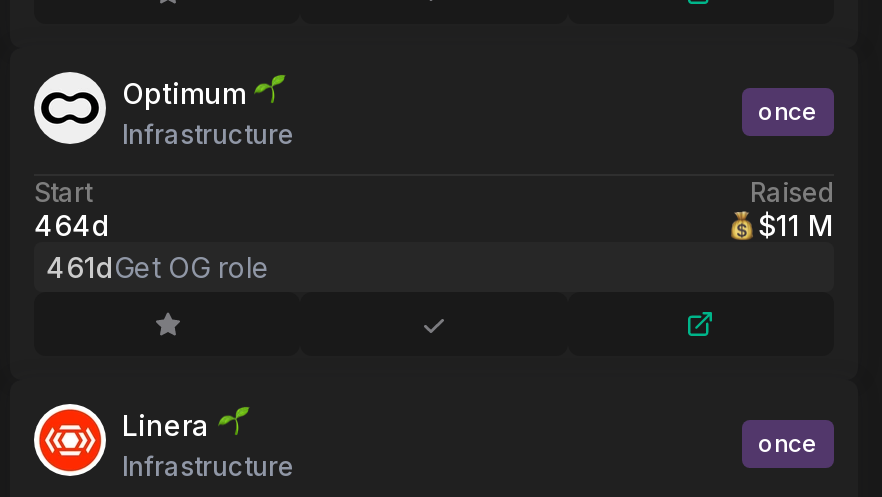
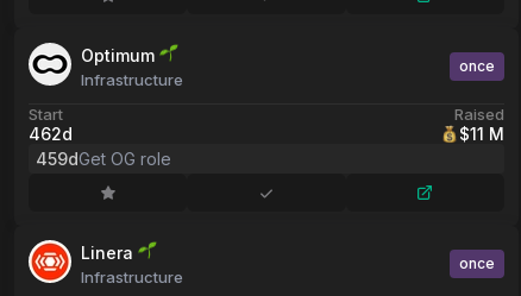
[34,208,110,242] 464d -> [29,124,73,144] 462d
[46,250,270,284] 461dGet OG role -> [36,149,171,169] 459dGet OG role

